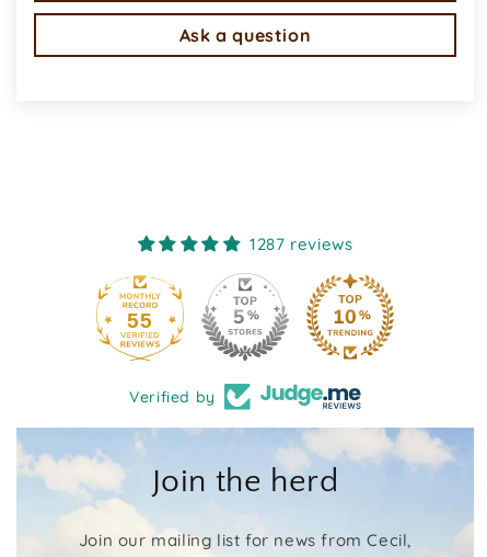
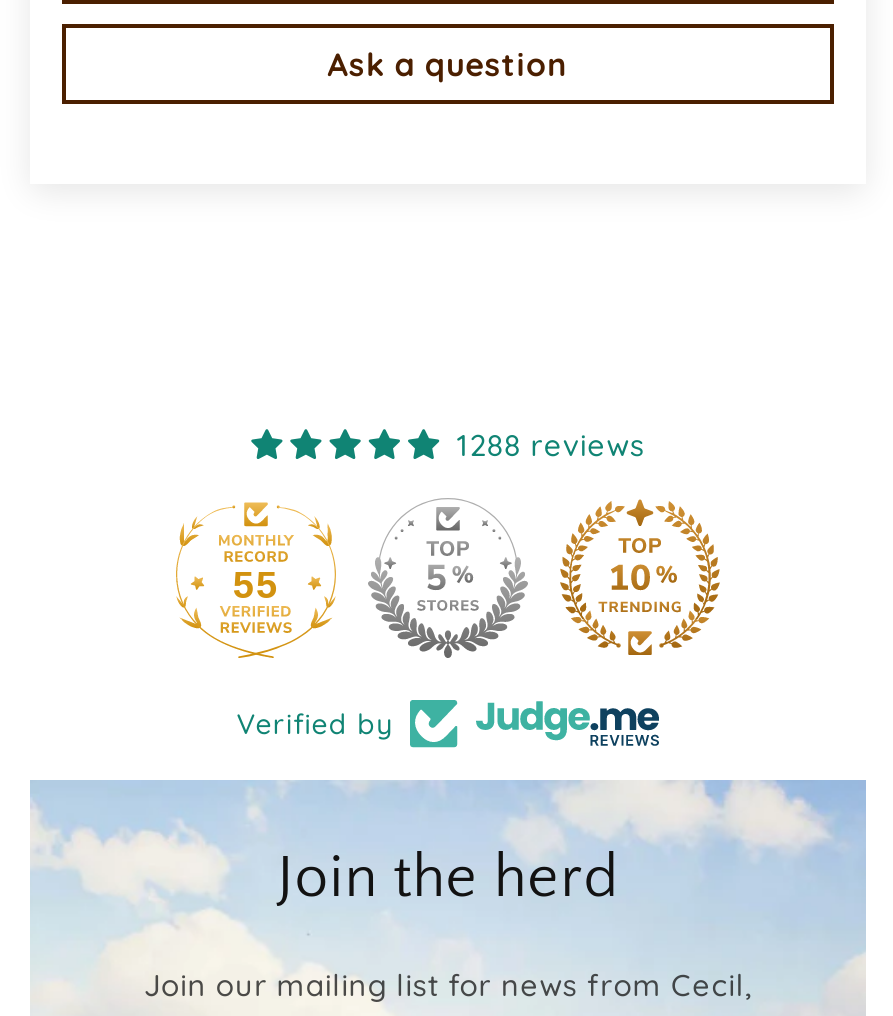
[250,234,353,254] 1287 reviews -> [456,426,645,464] 1288 reviews

